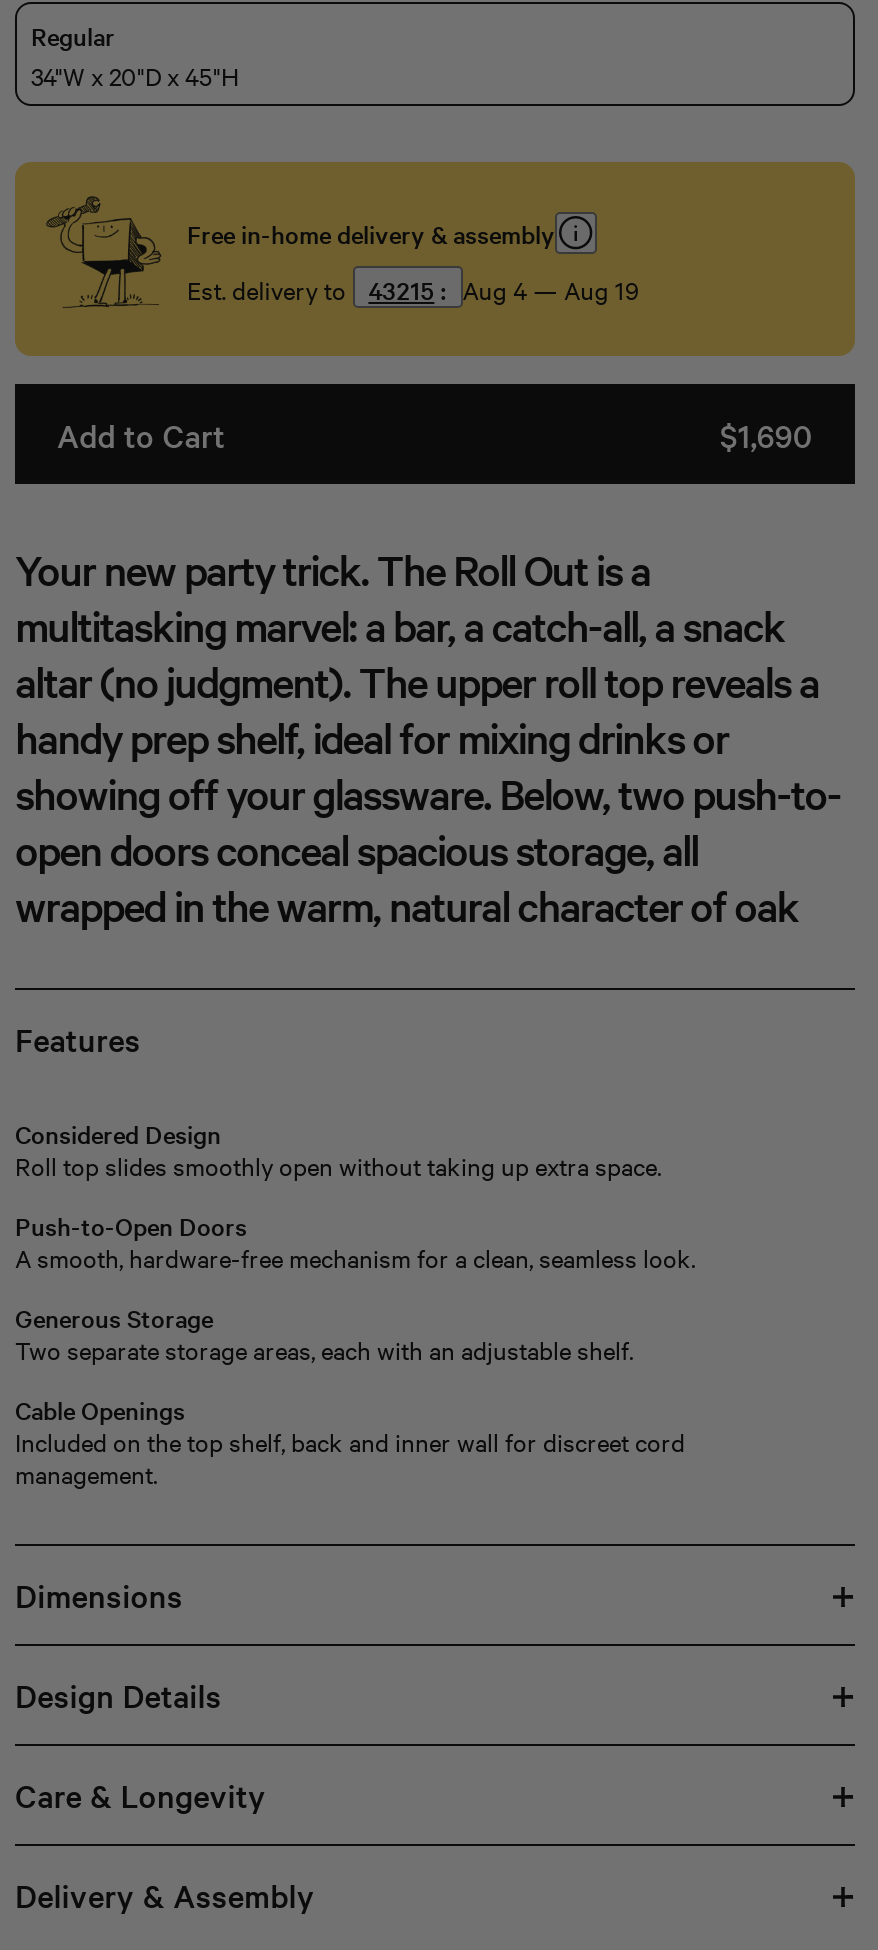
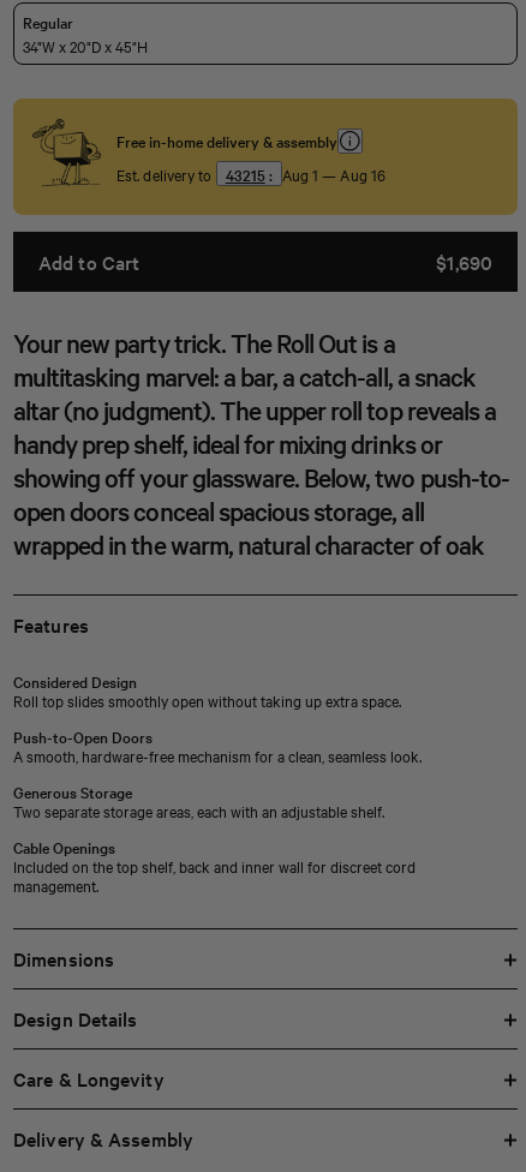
[187,269,639,305] Est. delivery to 43215: Aug 4 — Aug 19 -> [116,163,386,184] Est. delivery to 43215: Aug 1 — Aug 16

